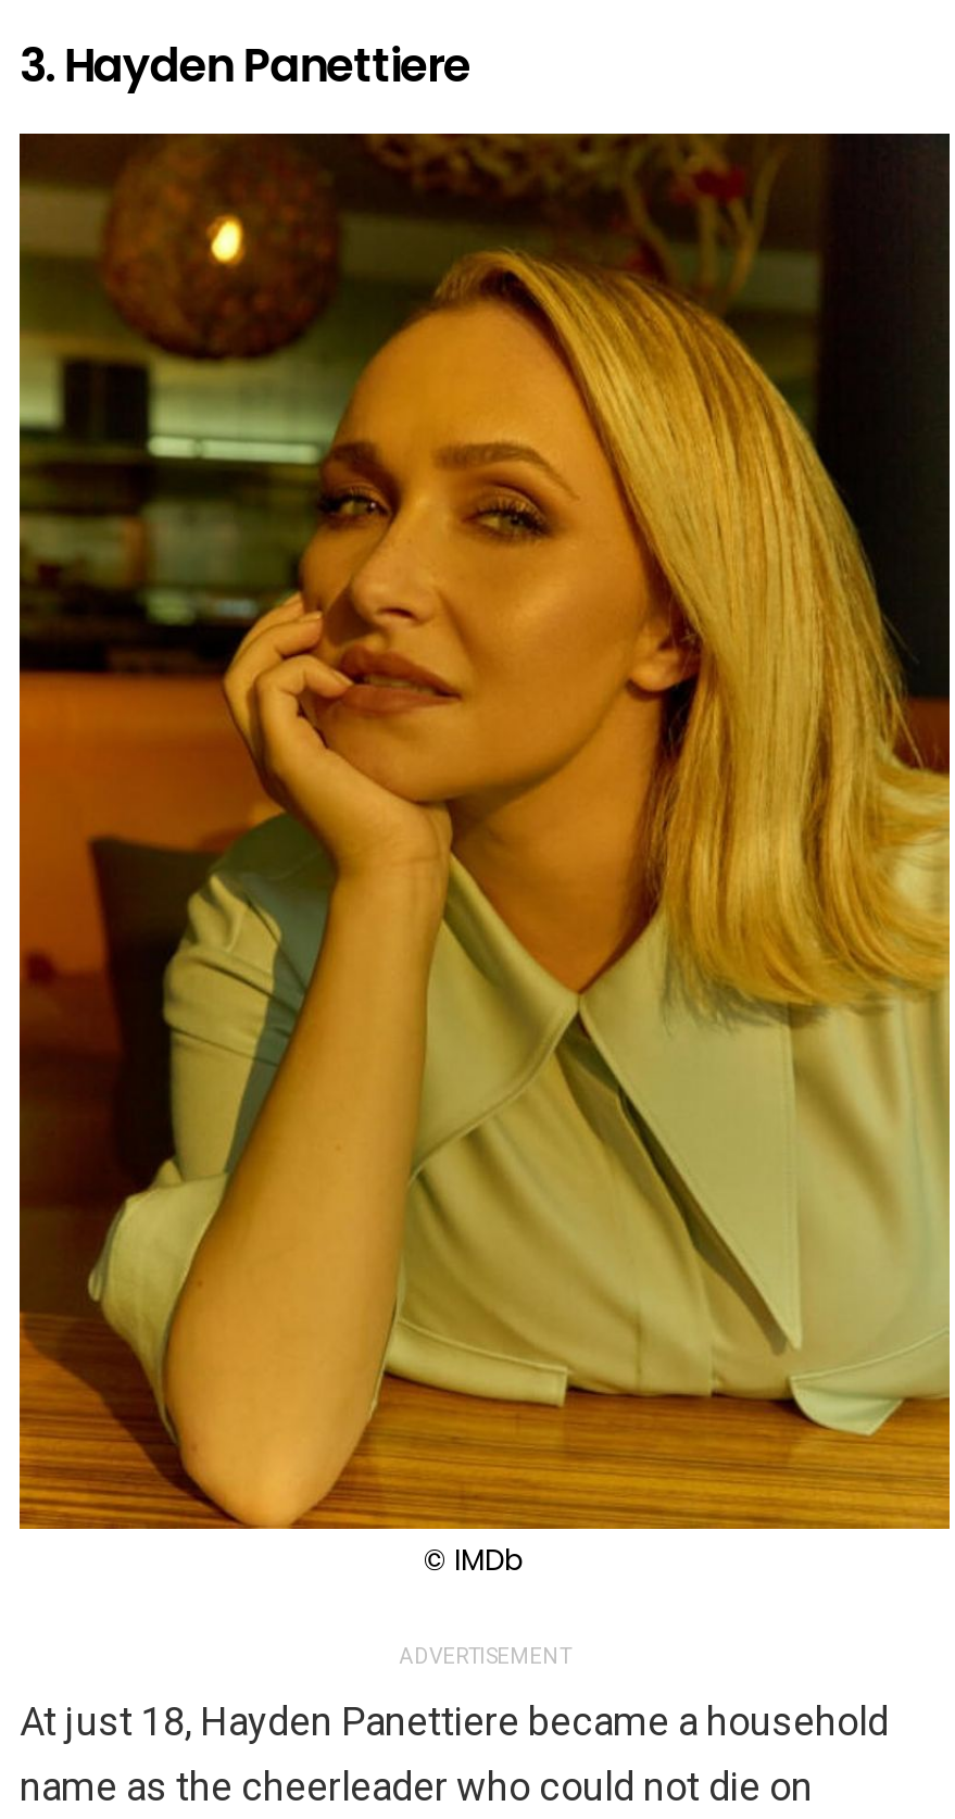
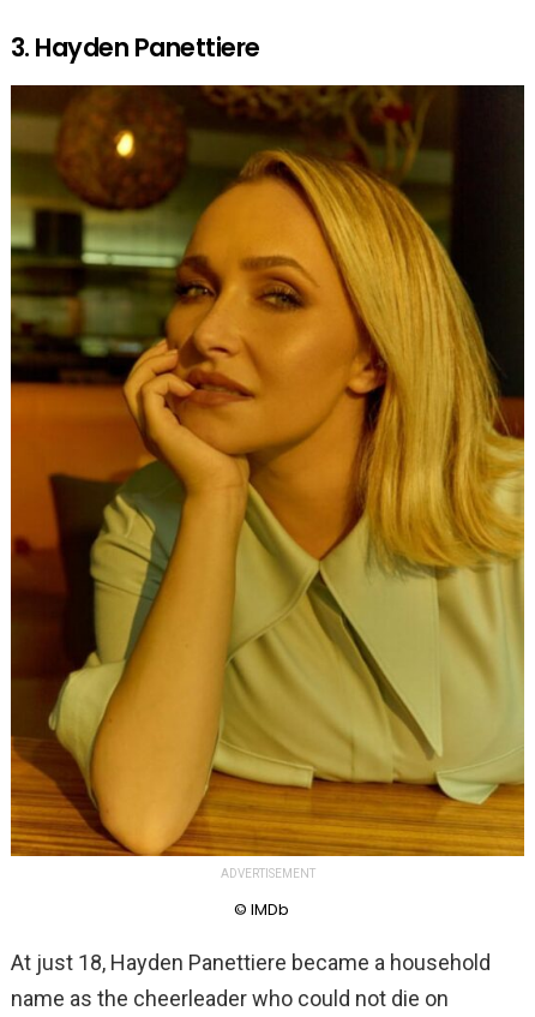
moved [424,1540,524,1581] -> [234,898,289,921]: © IMDb
moved [399,1644,570,1668] -> [220,867,315,880]: ADVERTISEMENT

